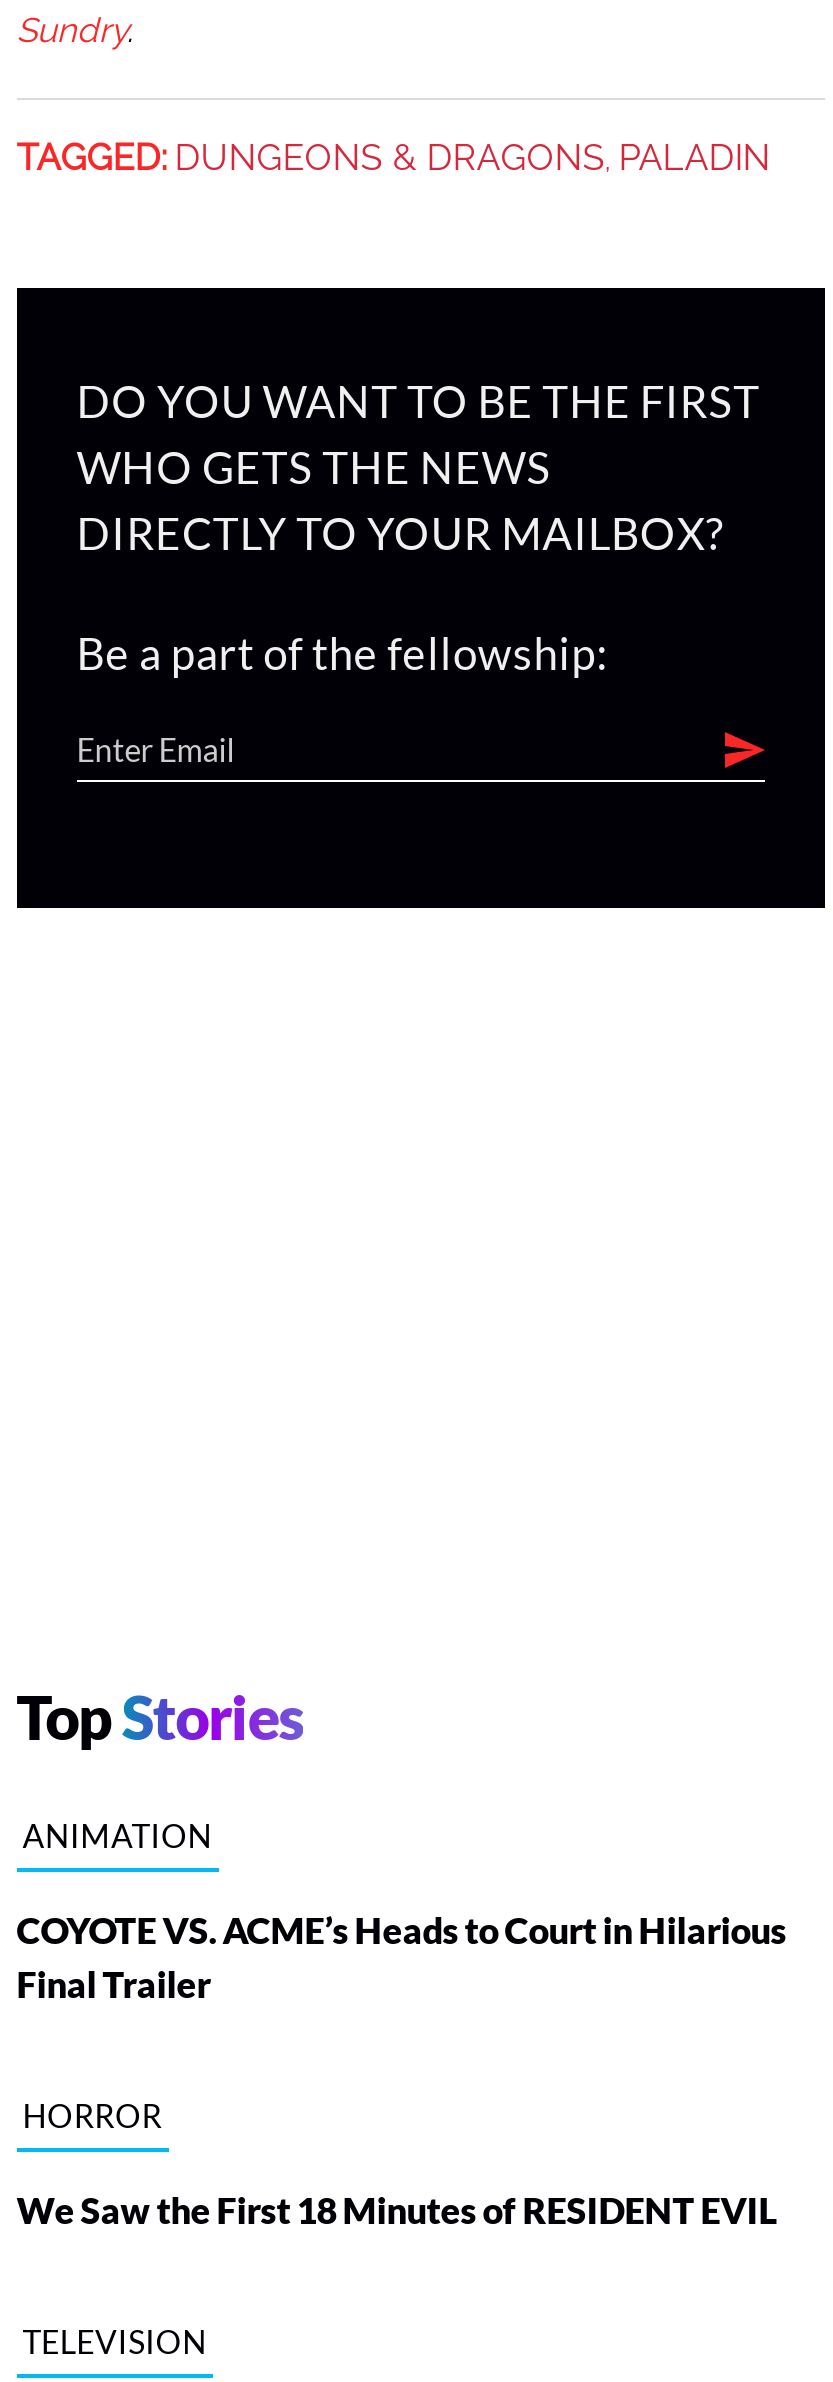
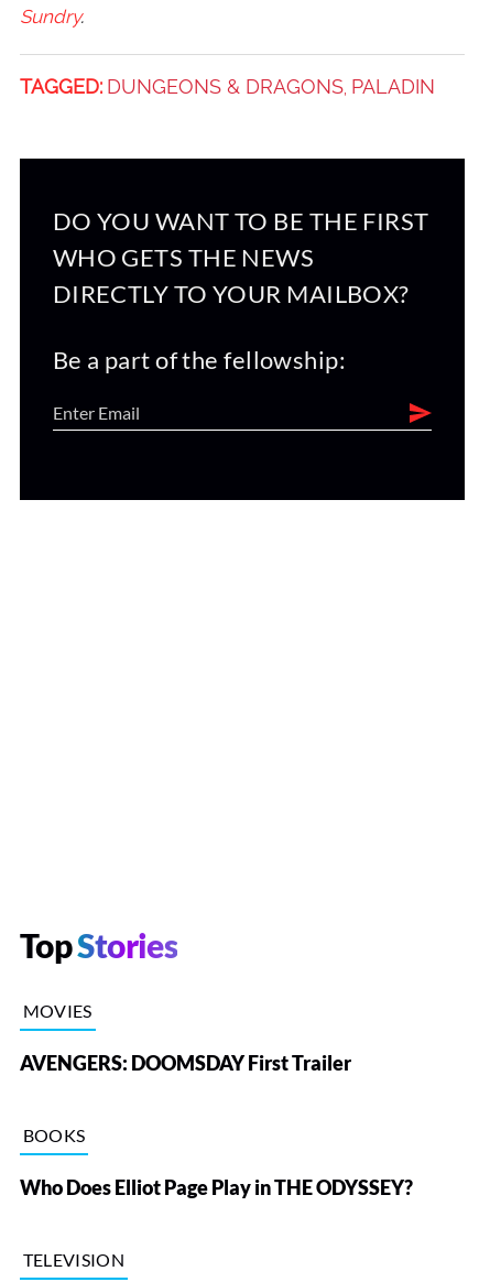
[22,1817,212,1855] ANIMATION -> [23,1000,92,1021] MOVIES
[16,1909,786,2007] COYOTE VS. ACME’s Heads to Court in Hilarious | Final Trailer -> [19,1051,351,1075] AVENGERS: DOOMSDAY First Trailer
[22,2097,162,2135] HORROR -> [23,1125,85,1146] BOOKS
[16,2189,776,2233] We Saw the First 18 Minutes of RESIDENT EVIL -> [19,1176,413,1200] Who Does Elliot Page Play in THE ODYSSEY?

